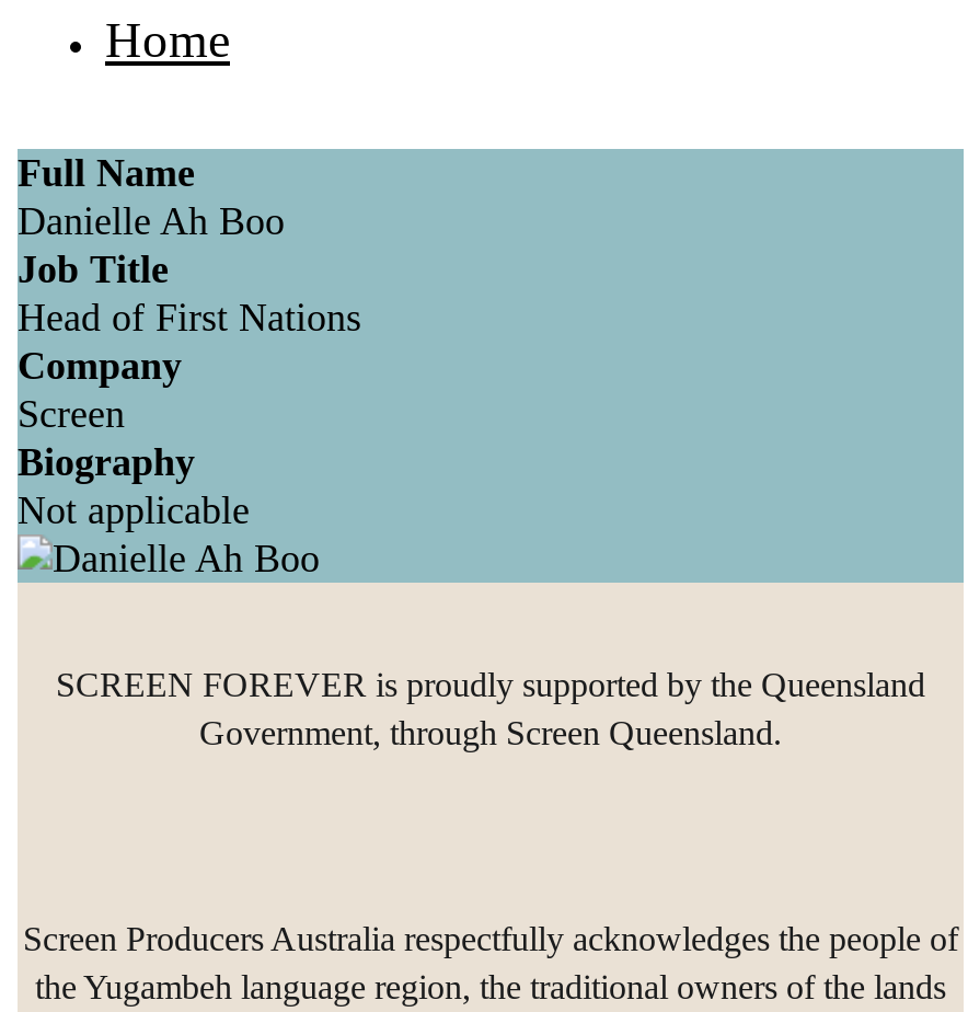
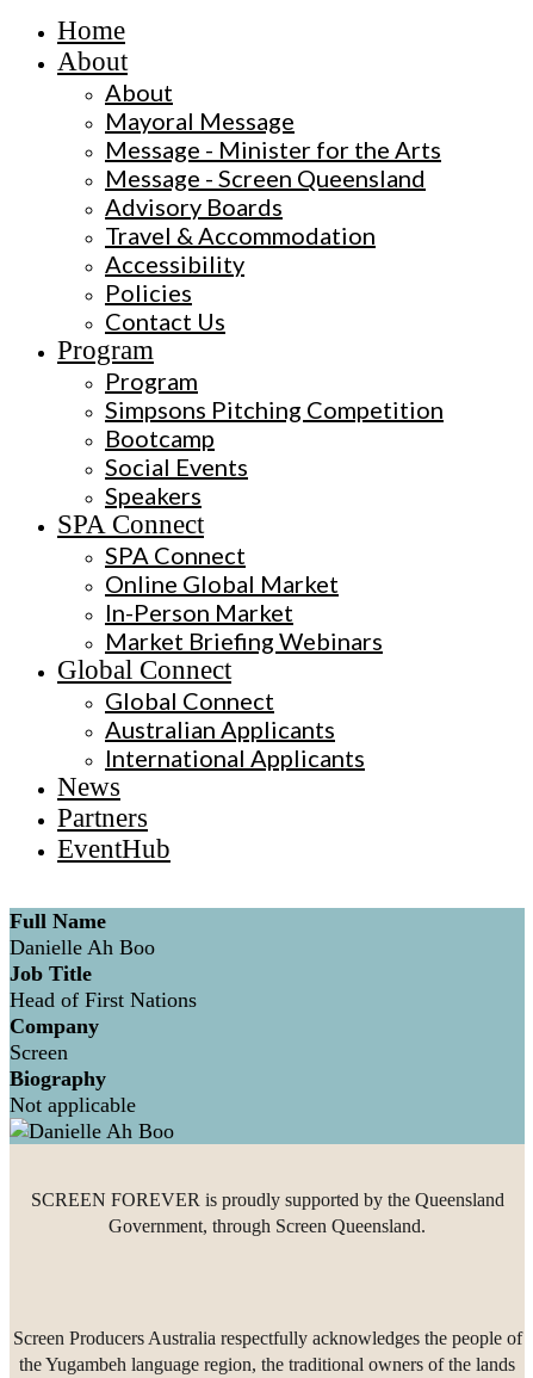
none -> [57,46,444,864] About | About | Mayoral Message | Message - Minister for the Arts | Message - Screen Queensland | Advisory Boards | Travel & Accommodation | Accessibility | Policies | Contact Us | Program | Program | Simpsons Pitching Competition | Bootcamp | Social Events | Speakers | SPA Connect | SPA Connect | Online Global Market | In-Person Market | Market Briefing Webinars | Global Connect | Global Connect | Australian Applicants | International Applicants | News | Partners | EventHub

